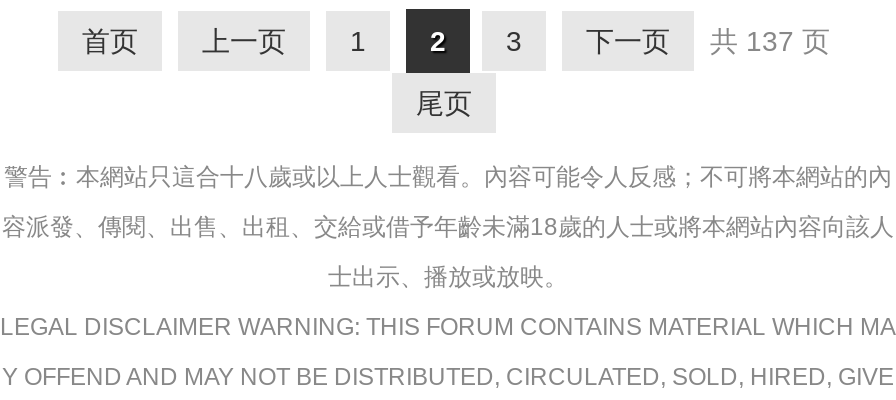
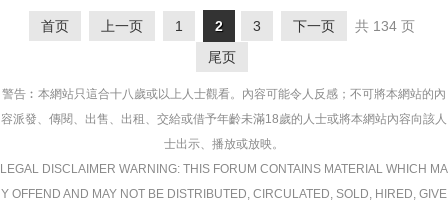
[82,25,838,57] 首页 上一页 1 2 3 下一页 共 137 页 -> [41,18,419,34] 首页 上一页 1 2 3 下一页 共 134 页

